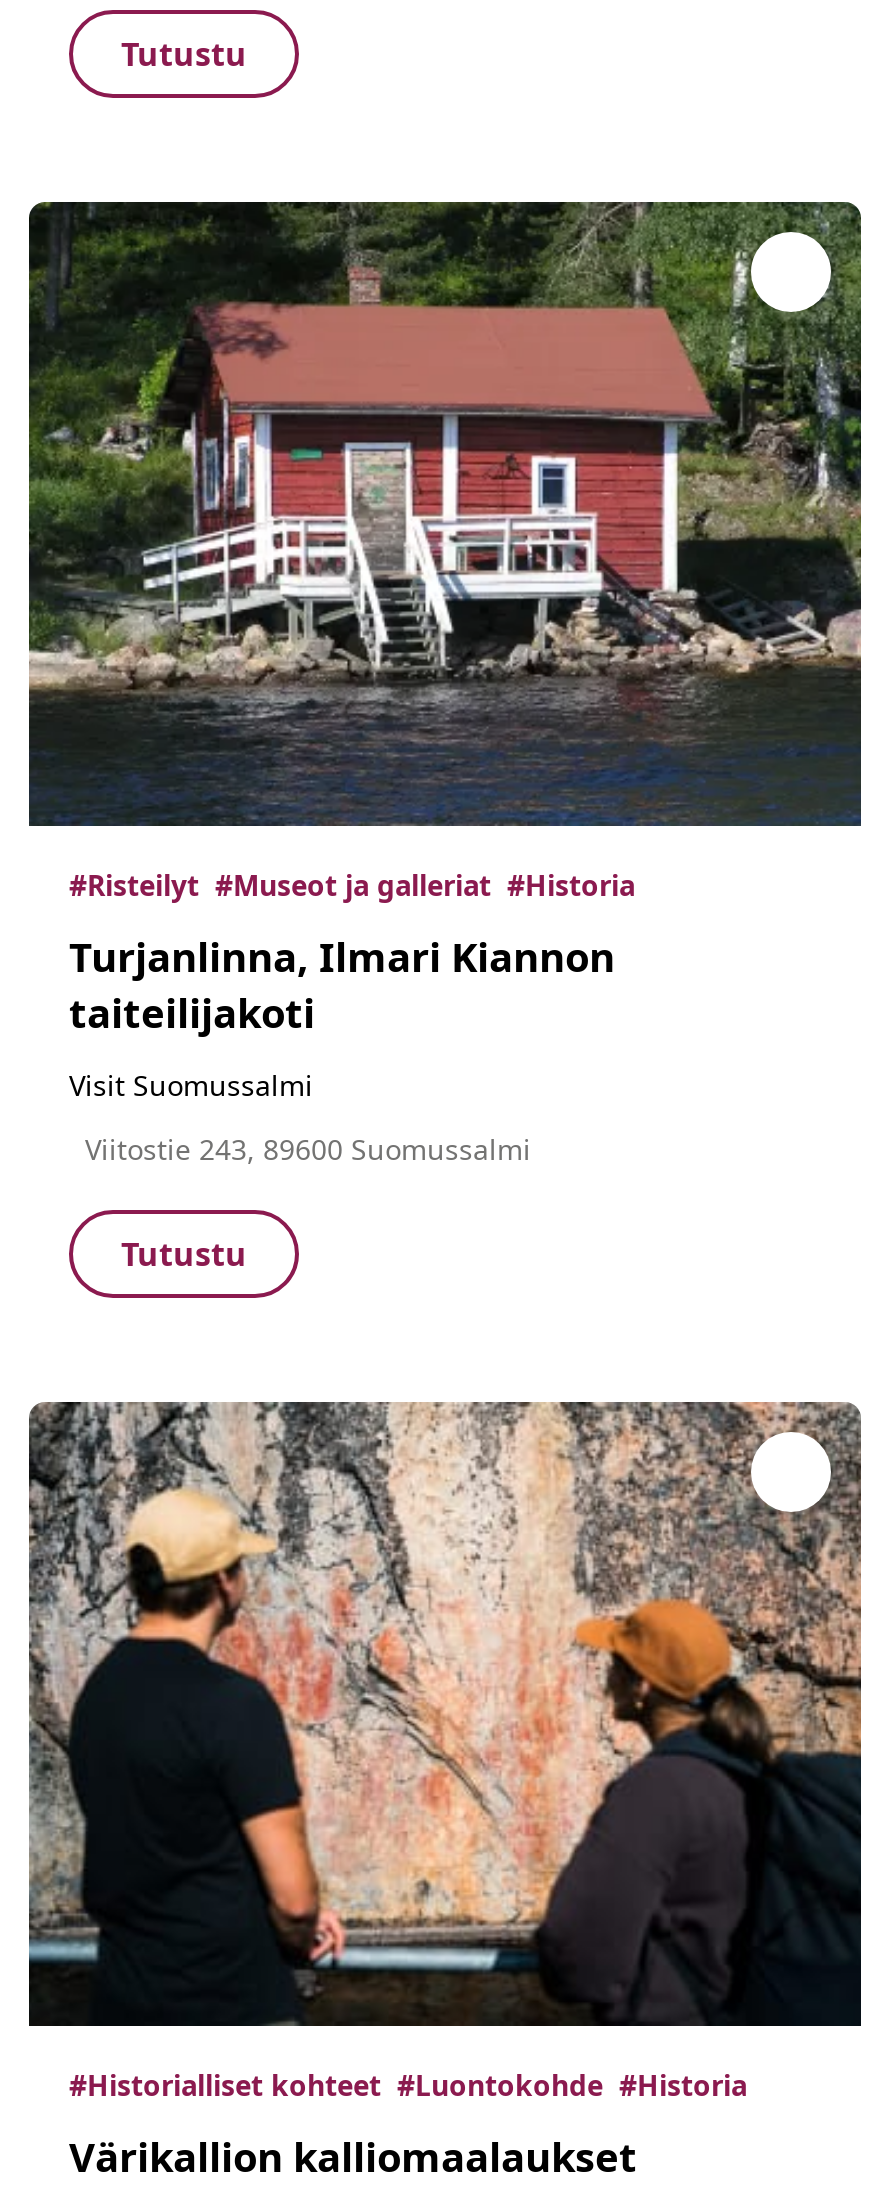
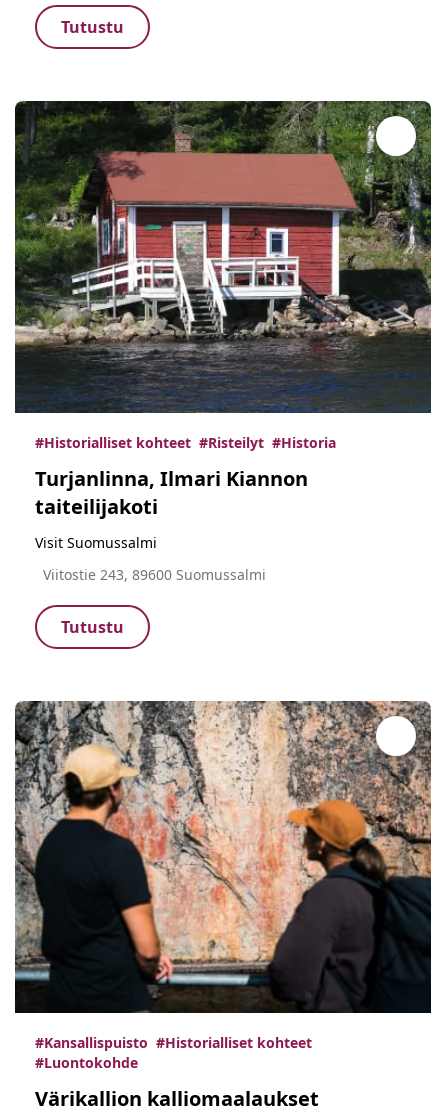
[69,866,635,904] #Risteilyt #Museot ja galleriat #Historia -> [35,433,336,452] #Historialliset kohteet #Risteilyt #Historia
[69,2066,747,2104] #Historialliset kohteet #Luontokohde #Historia -> [35,1033,312,1072] #Kansallispuisto #Historialliset kohteet | #Luontokohde

